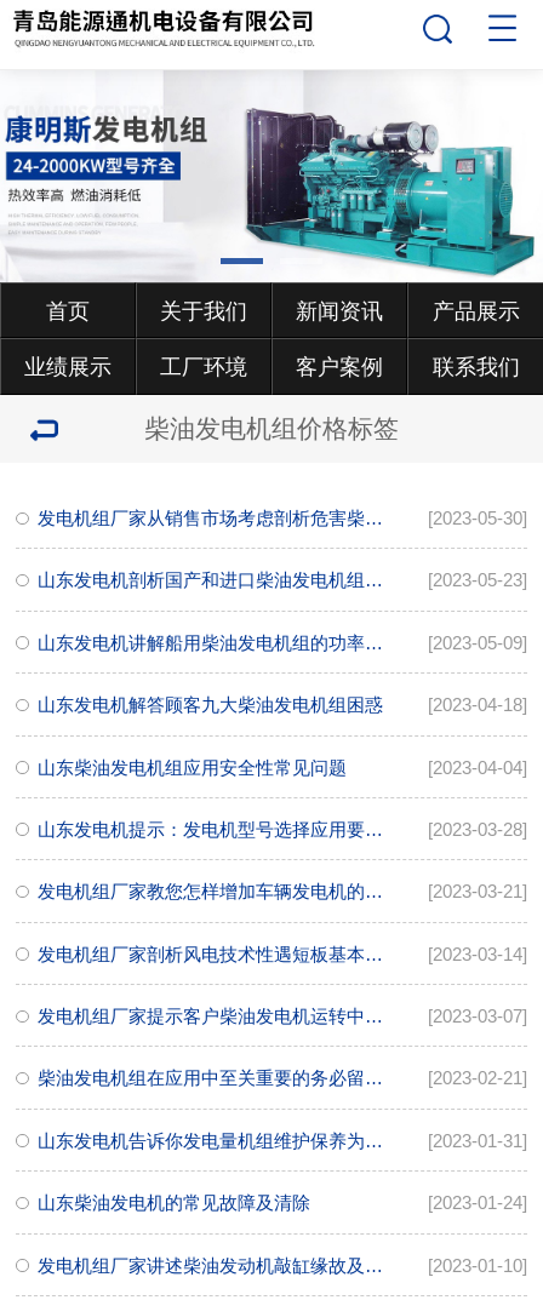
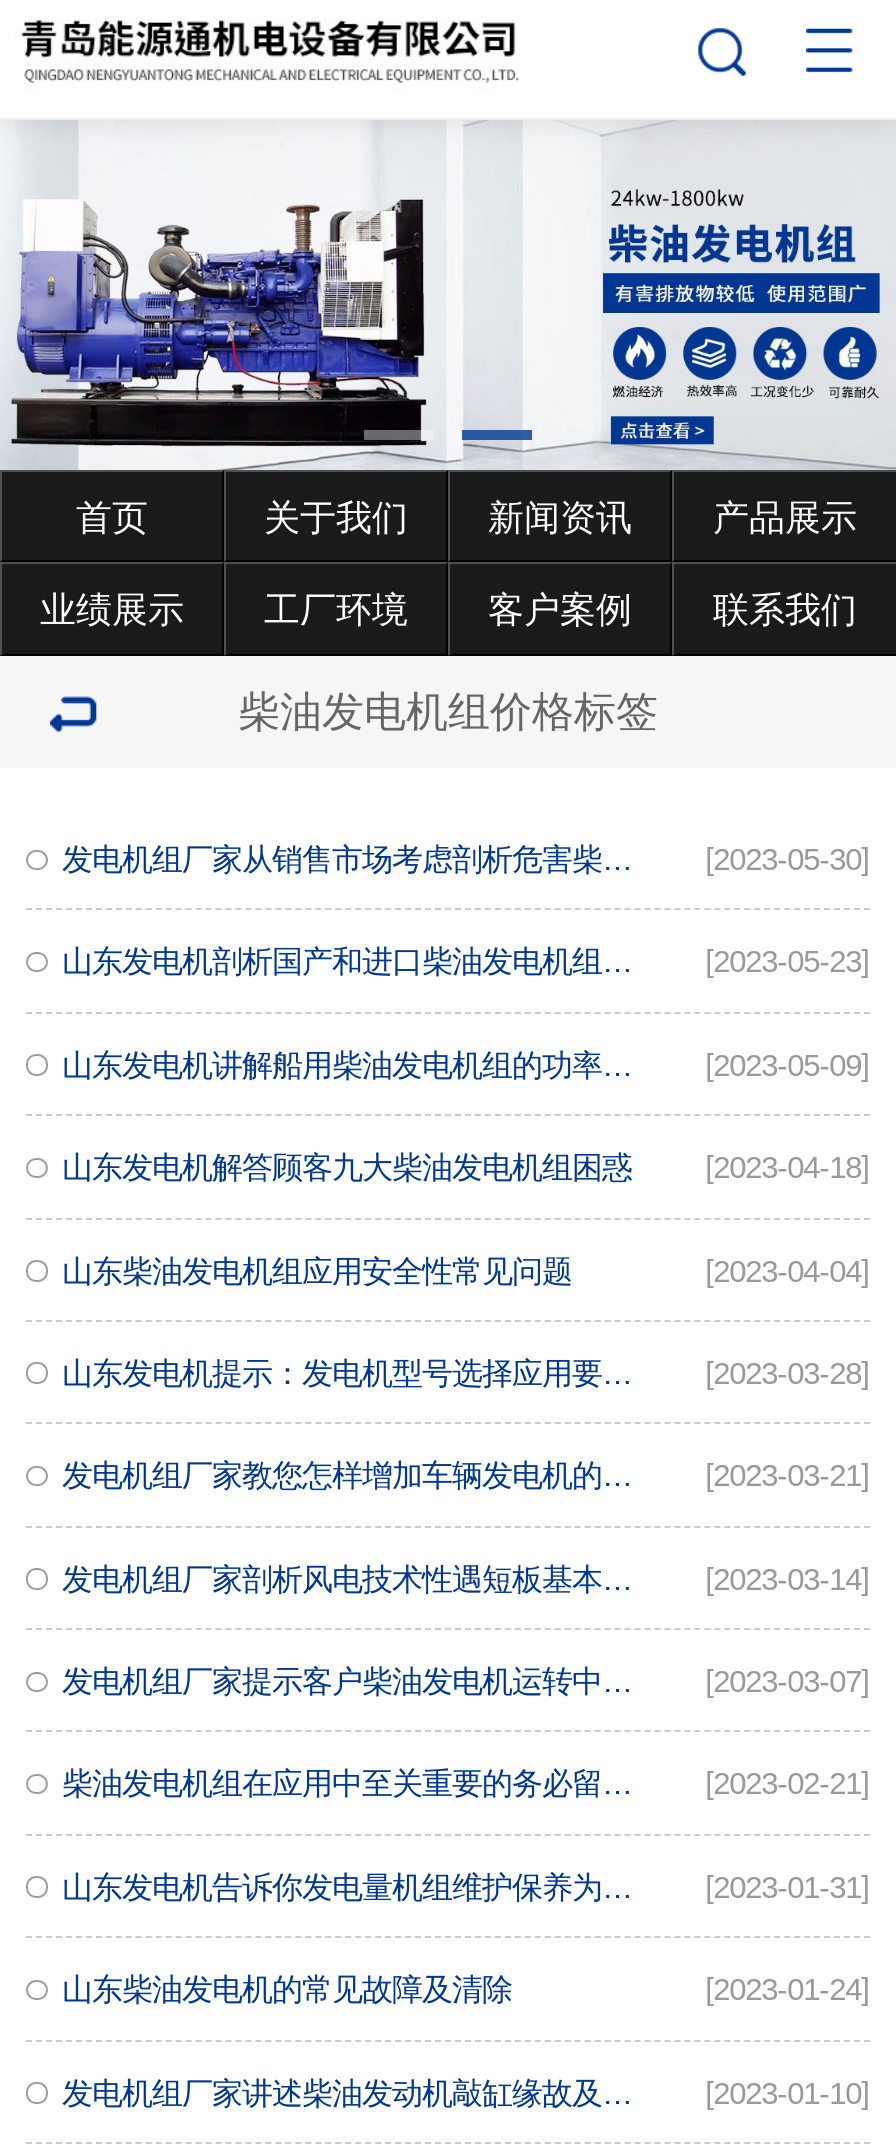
[4,73,539,281] [image] -> [6,122,890,470] [image]

